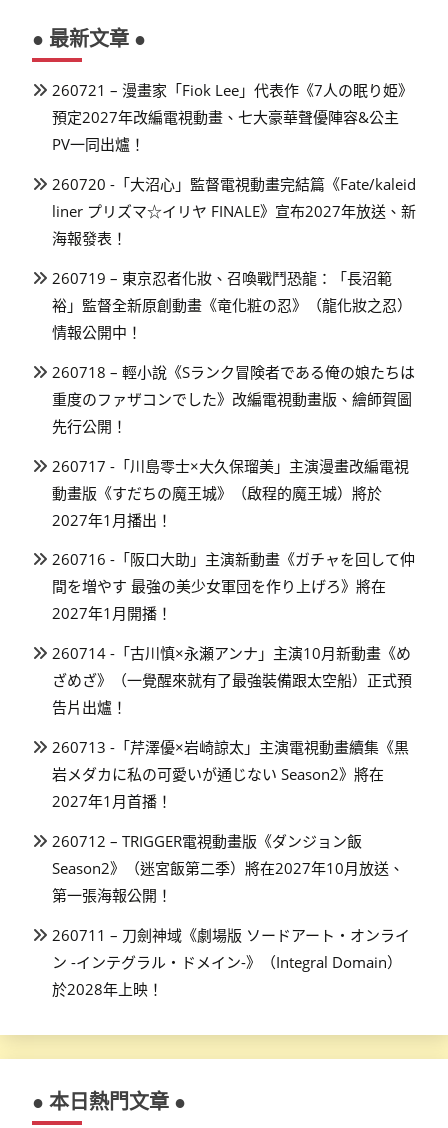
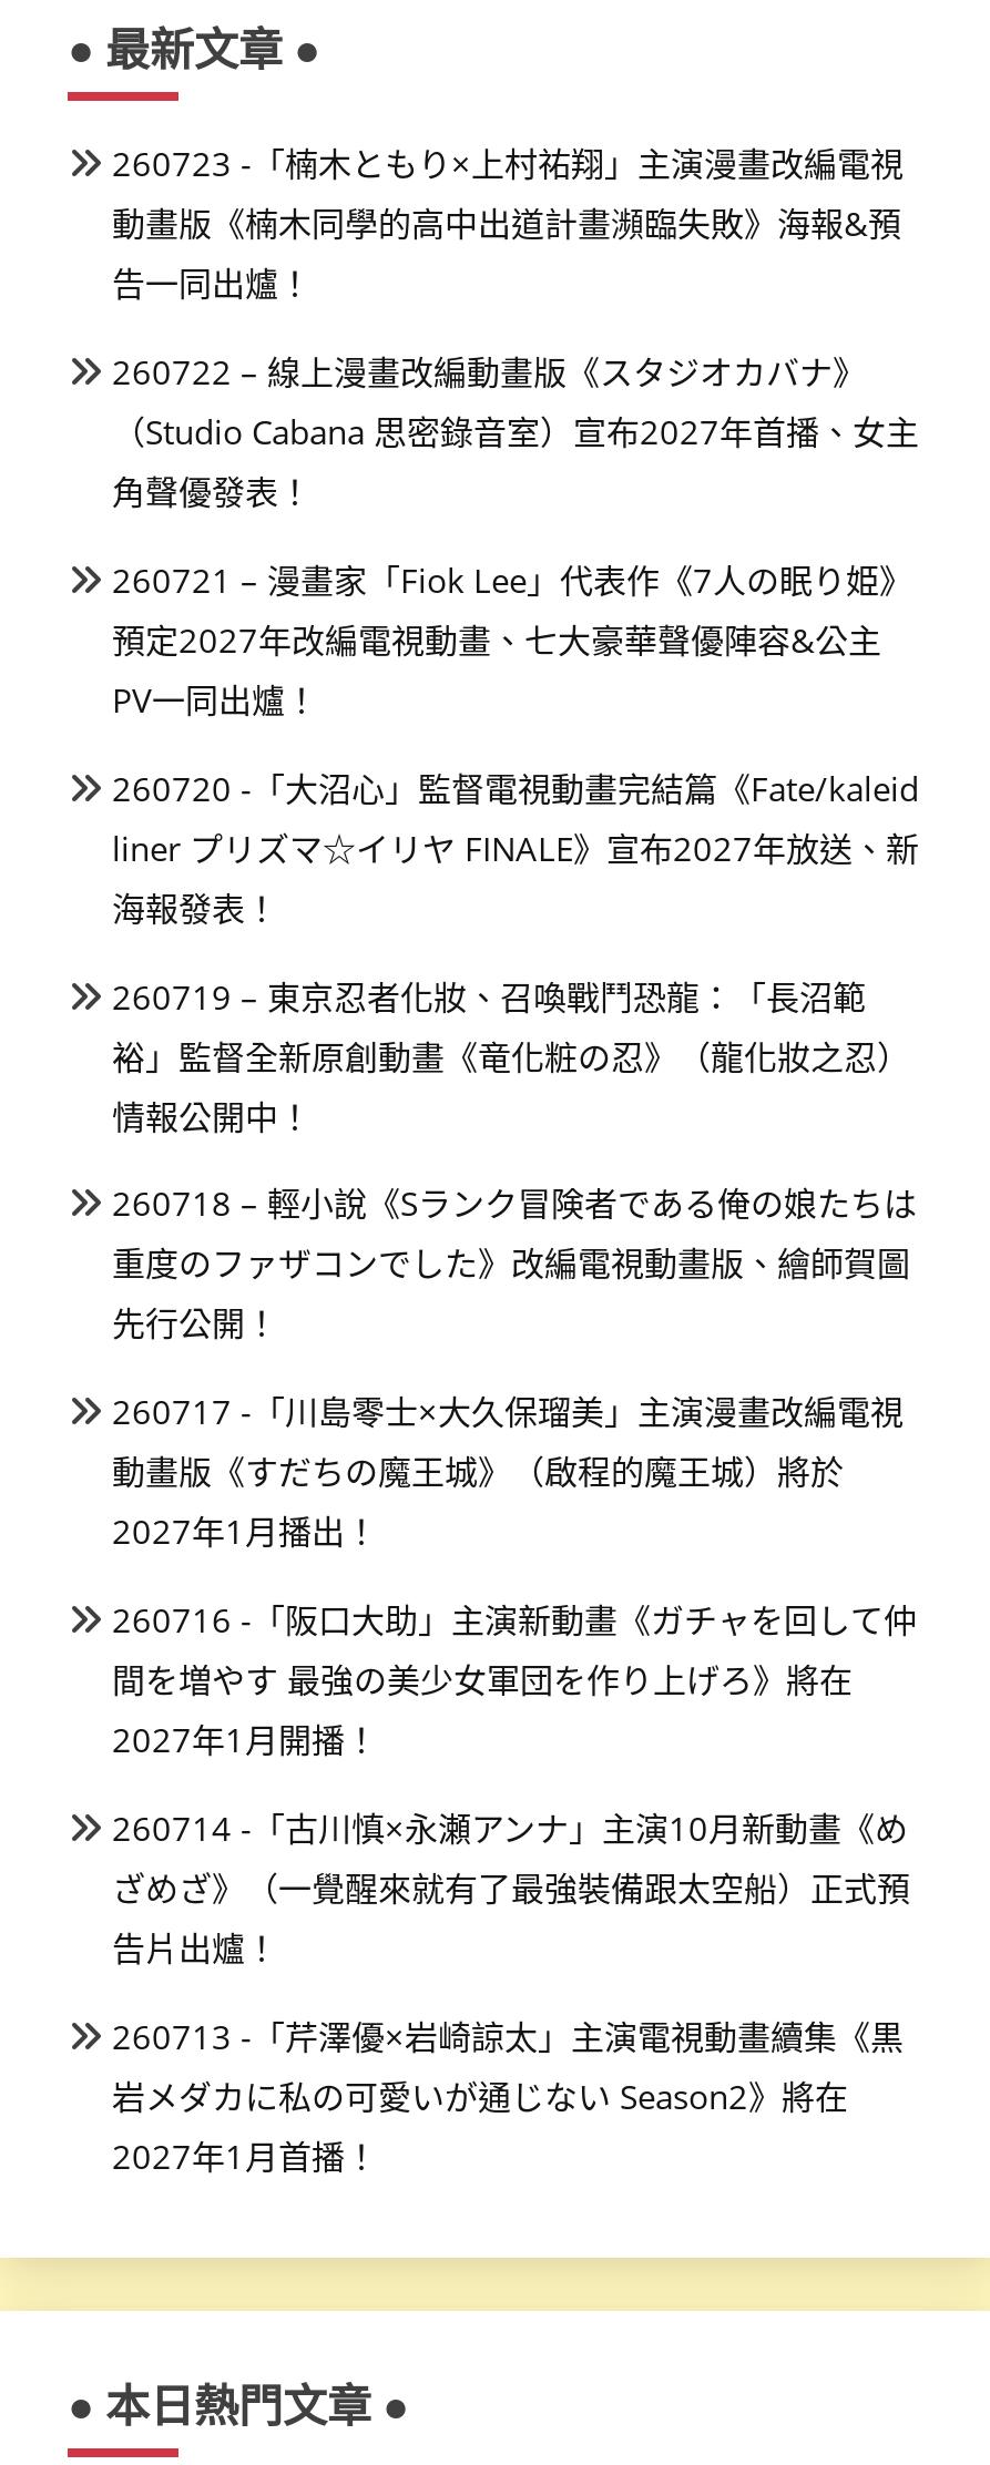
none -> [112,142,919,514] 260723 -「楠木ともり×上村祐翔」主演漫畫改編電視 | 動畫版《楠木同學的高中出道計畫瀕臨失敗》海報&預 | 告一同出爐！ | 260722 – 線上漫畫改編動畫版《スタジオカバナ》 | （Studio Cabana 思密錄音室）宣布2027年首播、女主 | 角聲優發表！
moved [52,80,416,811] -> [112,558,919,2177]: 260721 – 漫畫家「Fiok Lee」代表作《7人の眠り姫》 | 預定2027年改編電視動畫、七大豪華聲優陣容&公主 | PV一同出爐！ | ... | 岩メダカに私の可愛いが通じない Season2》將在 | 2027年1月首播！
[52,831,410,999] 260712 – TRIGGER電視動畫版《ダンジョン飯 | Season2》（迷宮飯第二季）將在2027年10月放送、 | 第一張海報公開！ | 260711 – 刀劍神域《劇場版 ソードアート・オンライ | ン -インテグラル・ドメイン-》（Integral Domain） | 於2028年上映！ -> none

